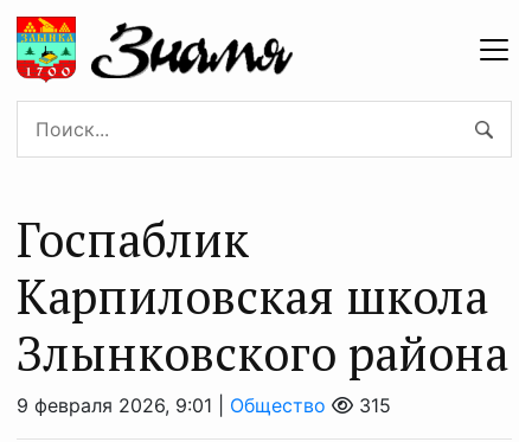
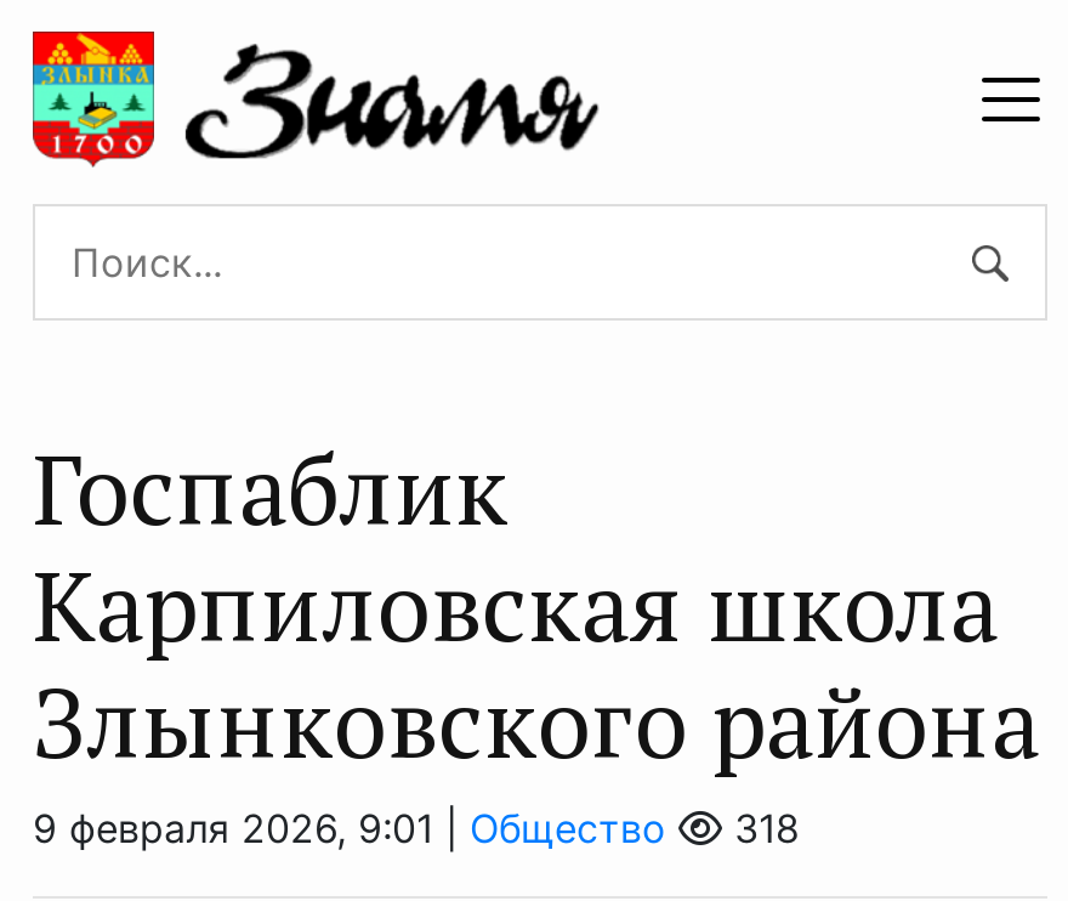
[353,393,391,417] 315 -> [722,803,800,851] 318

